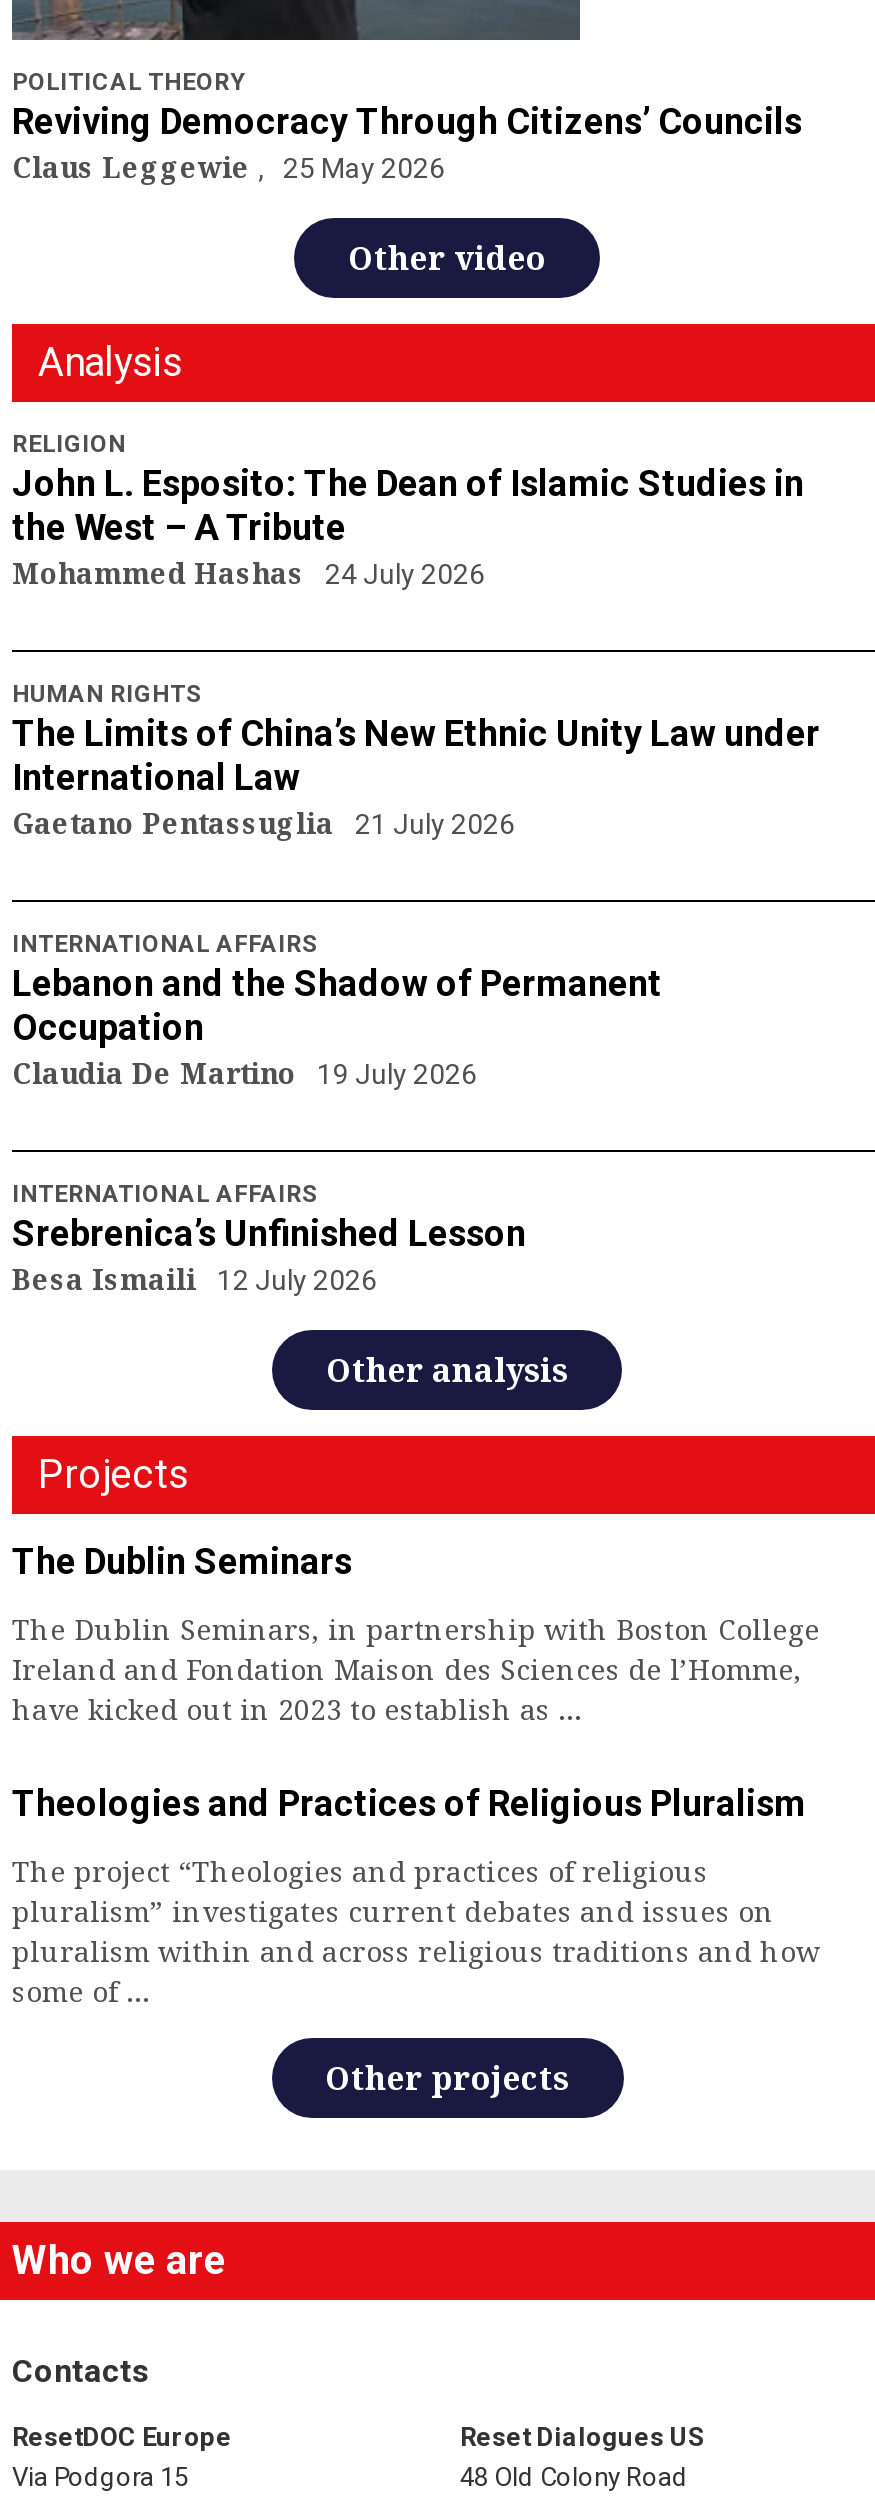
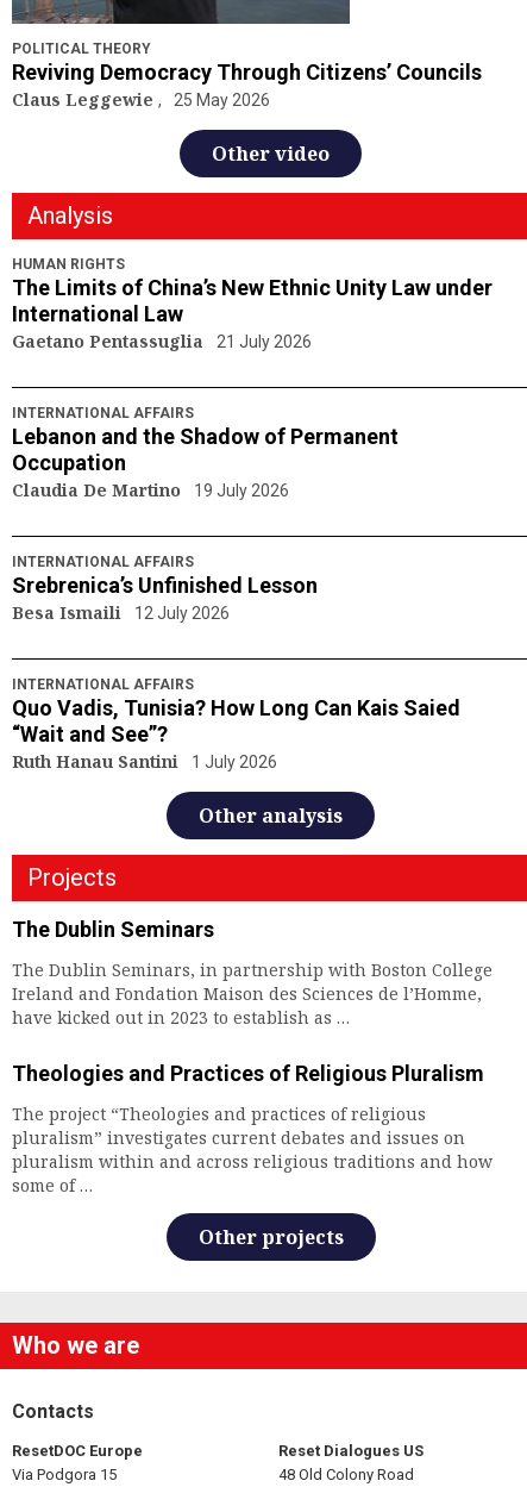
[12,429,804,591] RELIGION | John L. Esposito: The Dean of Islamic Studies in | the West – A Tribute | Mohammed Hashas 24 July 2026 -> none
moved [12,679,820,1297] -> [12,256,493,623]: HUMAN RIGHTS | The Limits of China’s New Ethnic Unity Law under | International Law | ... | Srebrenica’s Unfinished Lesson | Besa Ismaili 12 July 2026
none -> [12,676,460,772] INTERNATIONAL AFFAIRS | Quo Vadis, Tunisia? How Long Can Kais Saied | “Wait and See”? | Ruth Hanau Santini 1 July 2026

